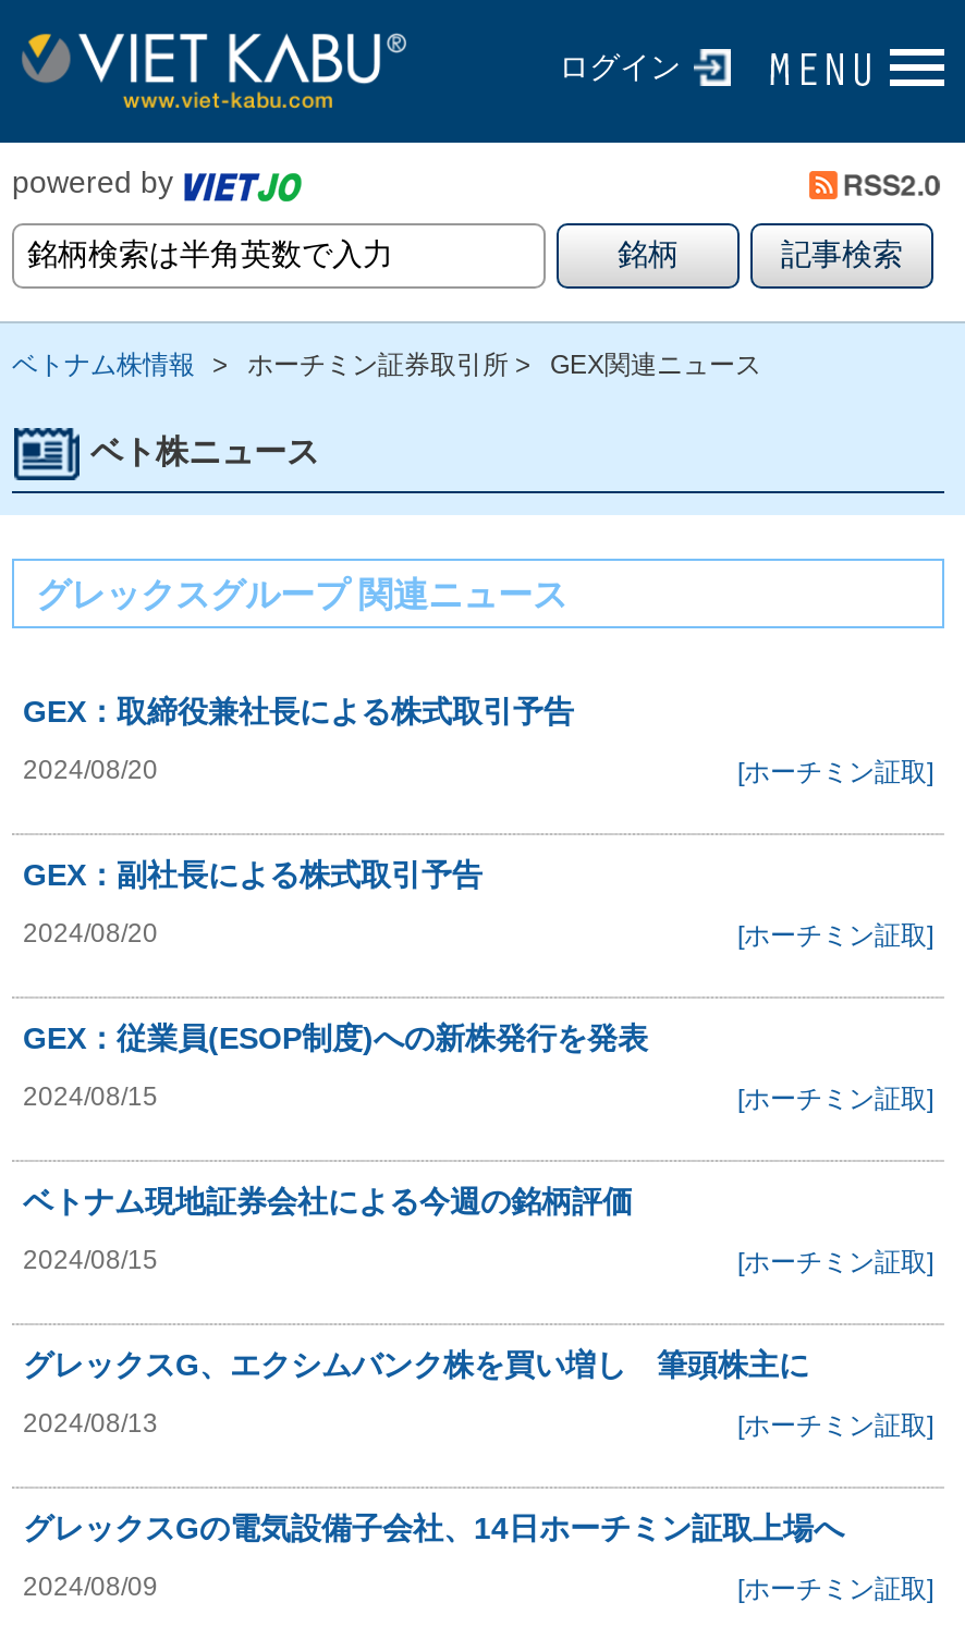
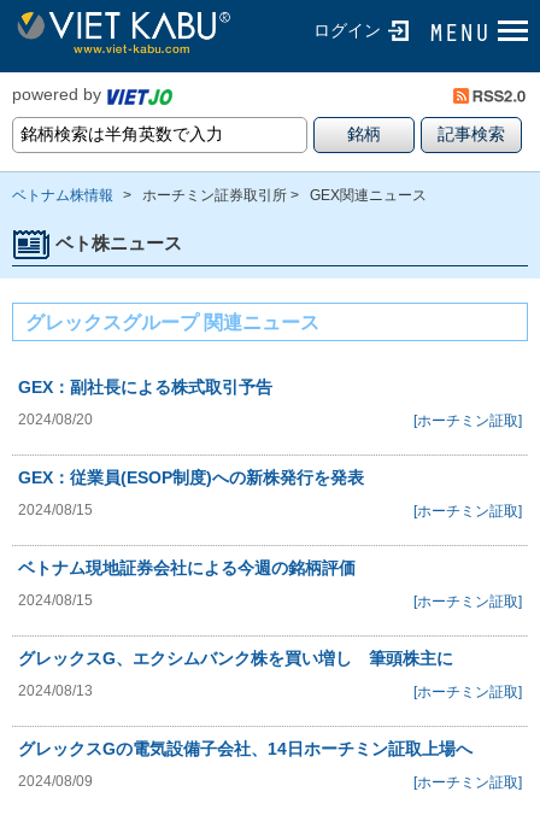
[23,693,933,787] GEX：取締役兼社長による株式取引予告 | 2024/08/20 | [ホーチミン証取] -> none

